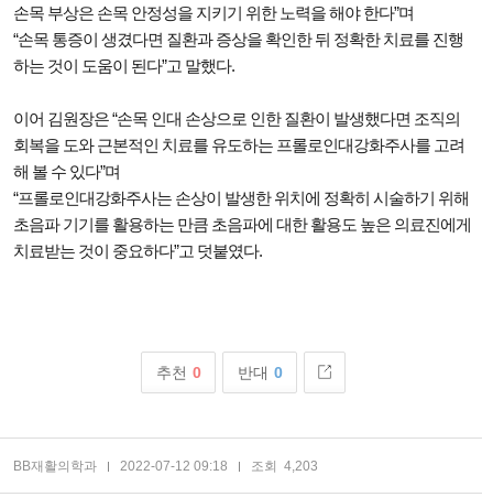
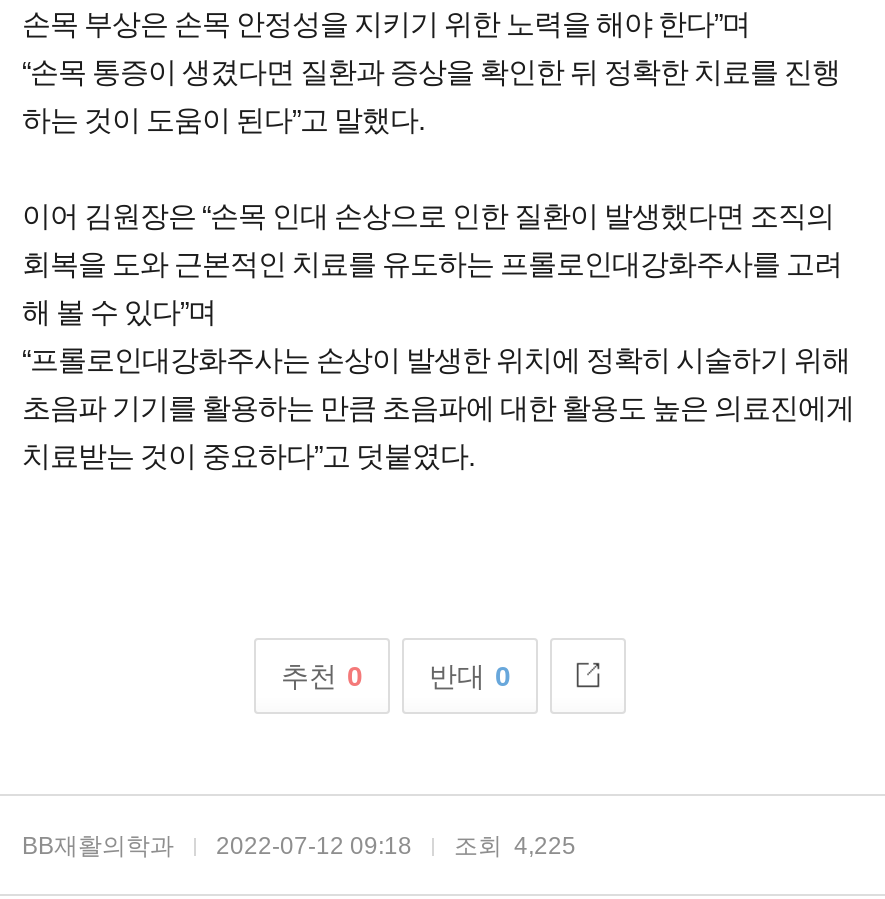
[251,459,318,474] 조회 4,203 -> [454,832,576,860] 조회 4,225

